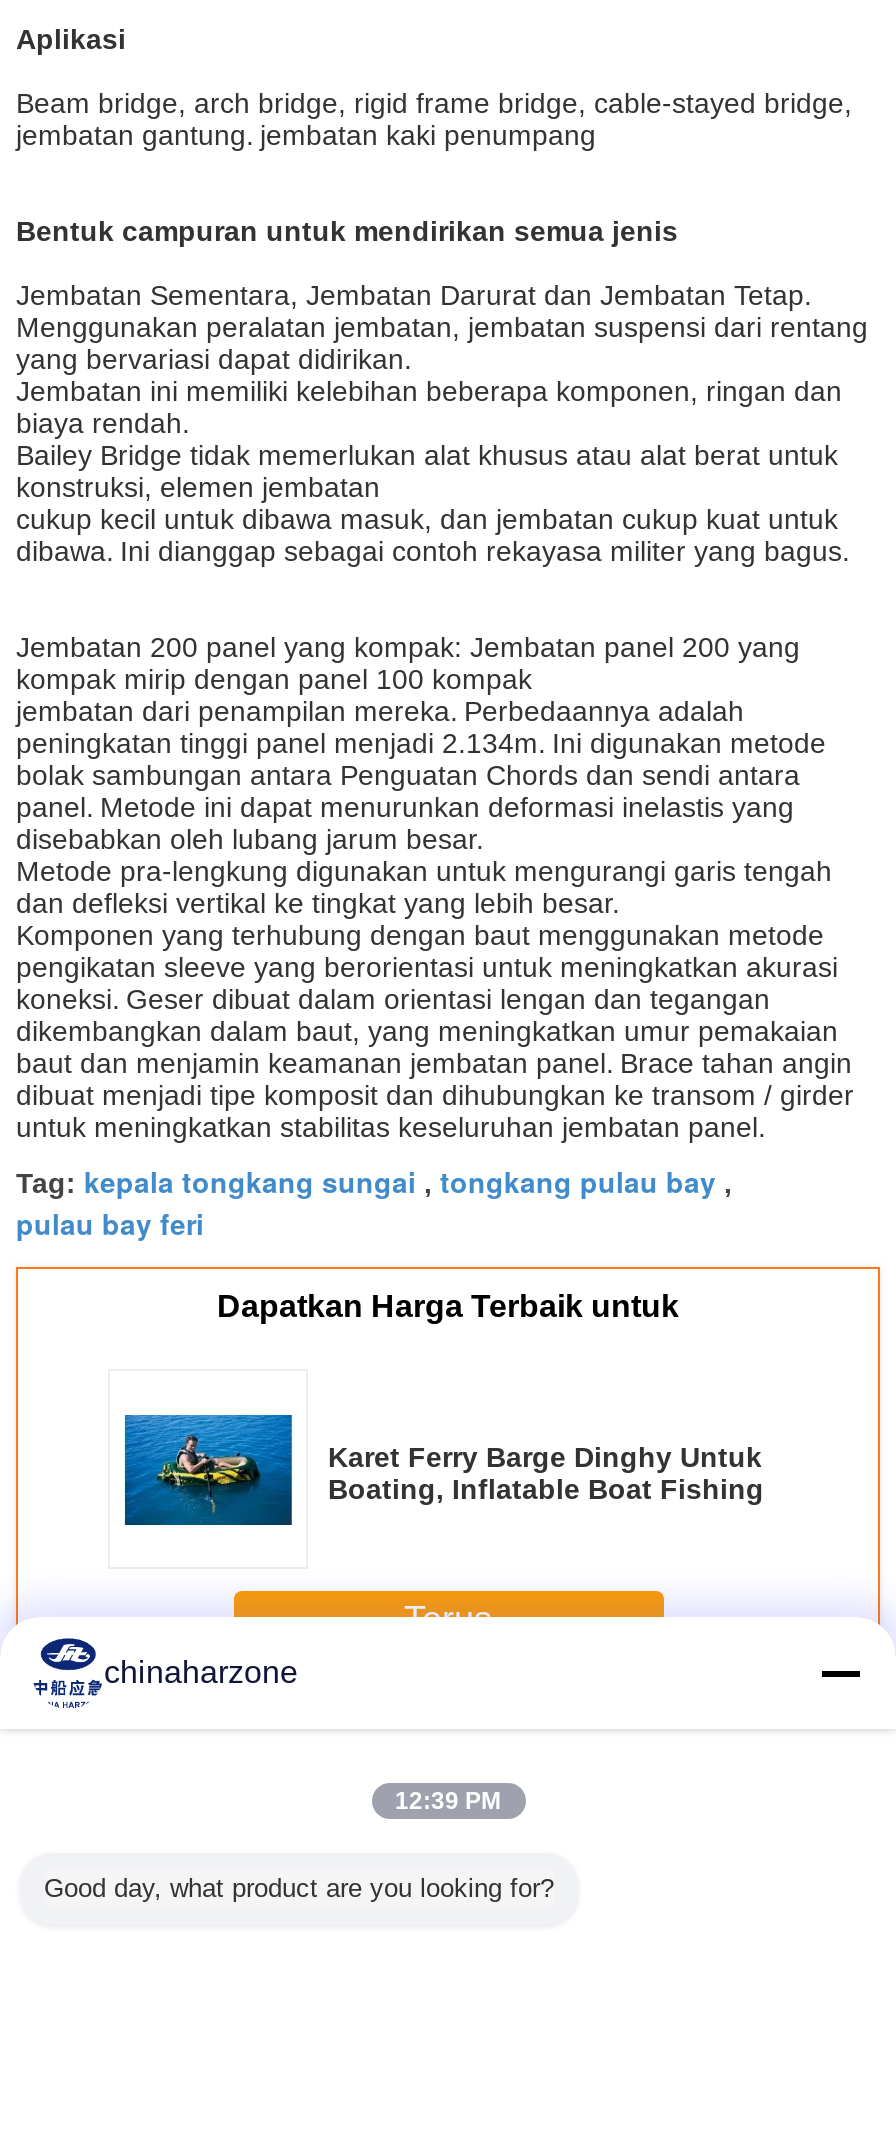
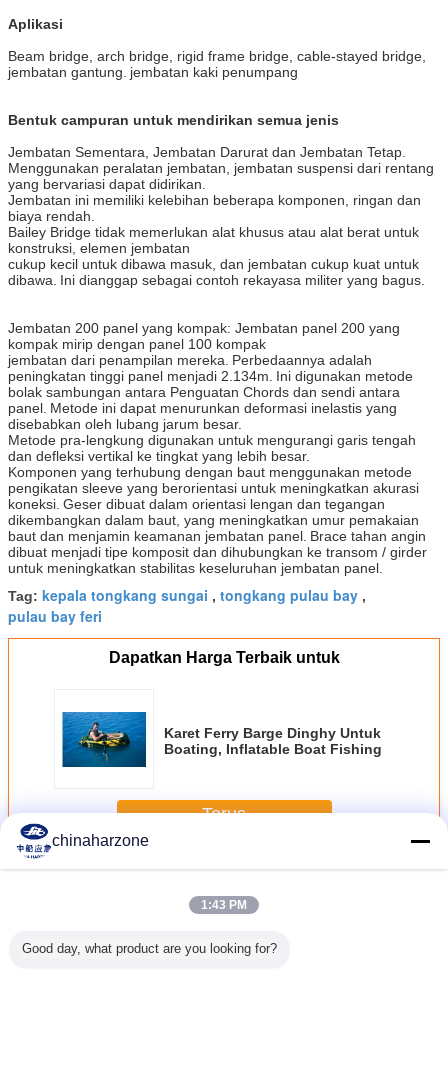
[395,1787,501,1815] 12:39 PM -> [201,898,247,912] 1:43 PM

